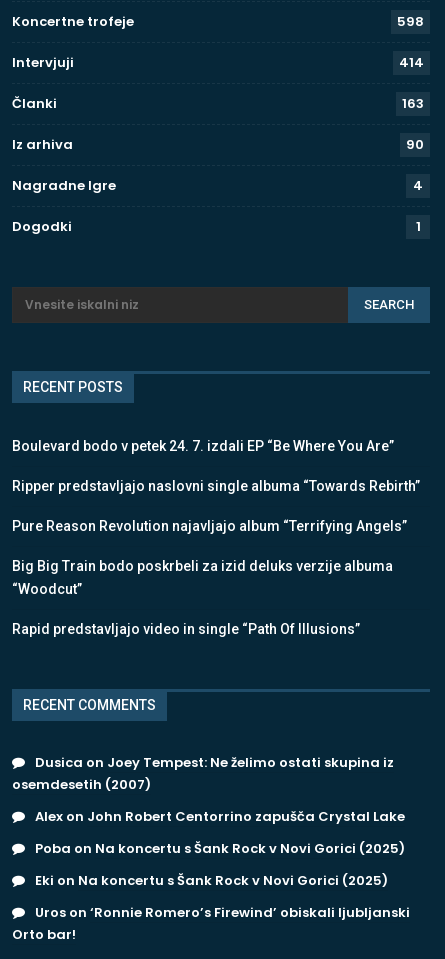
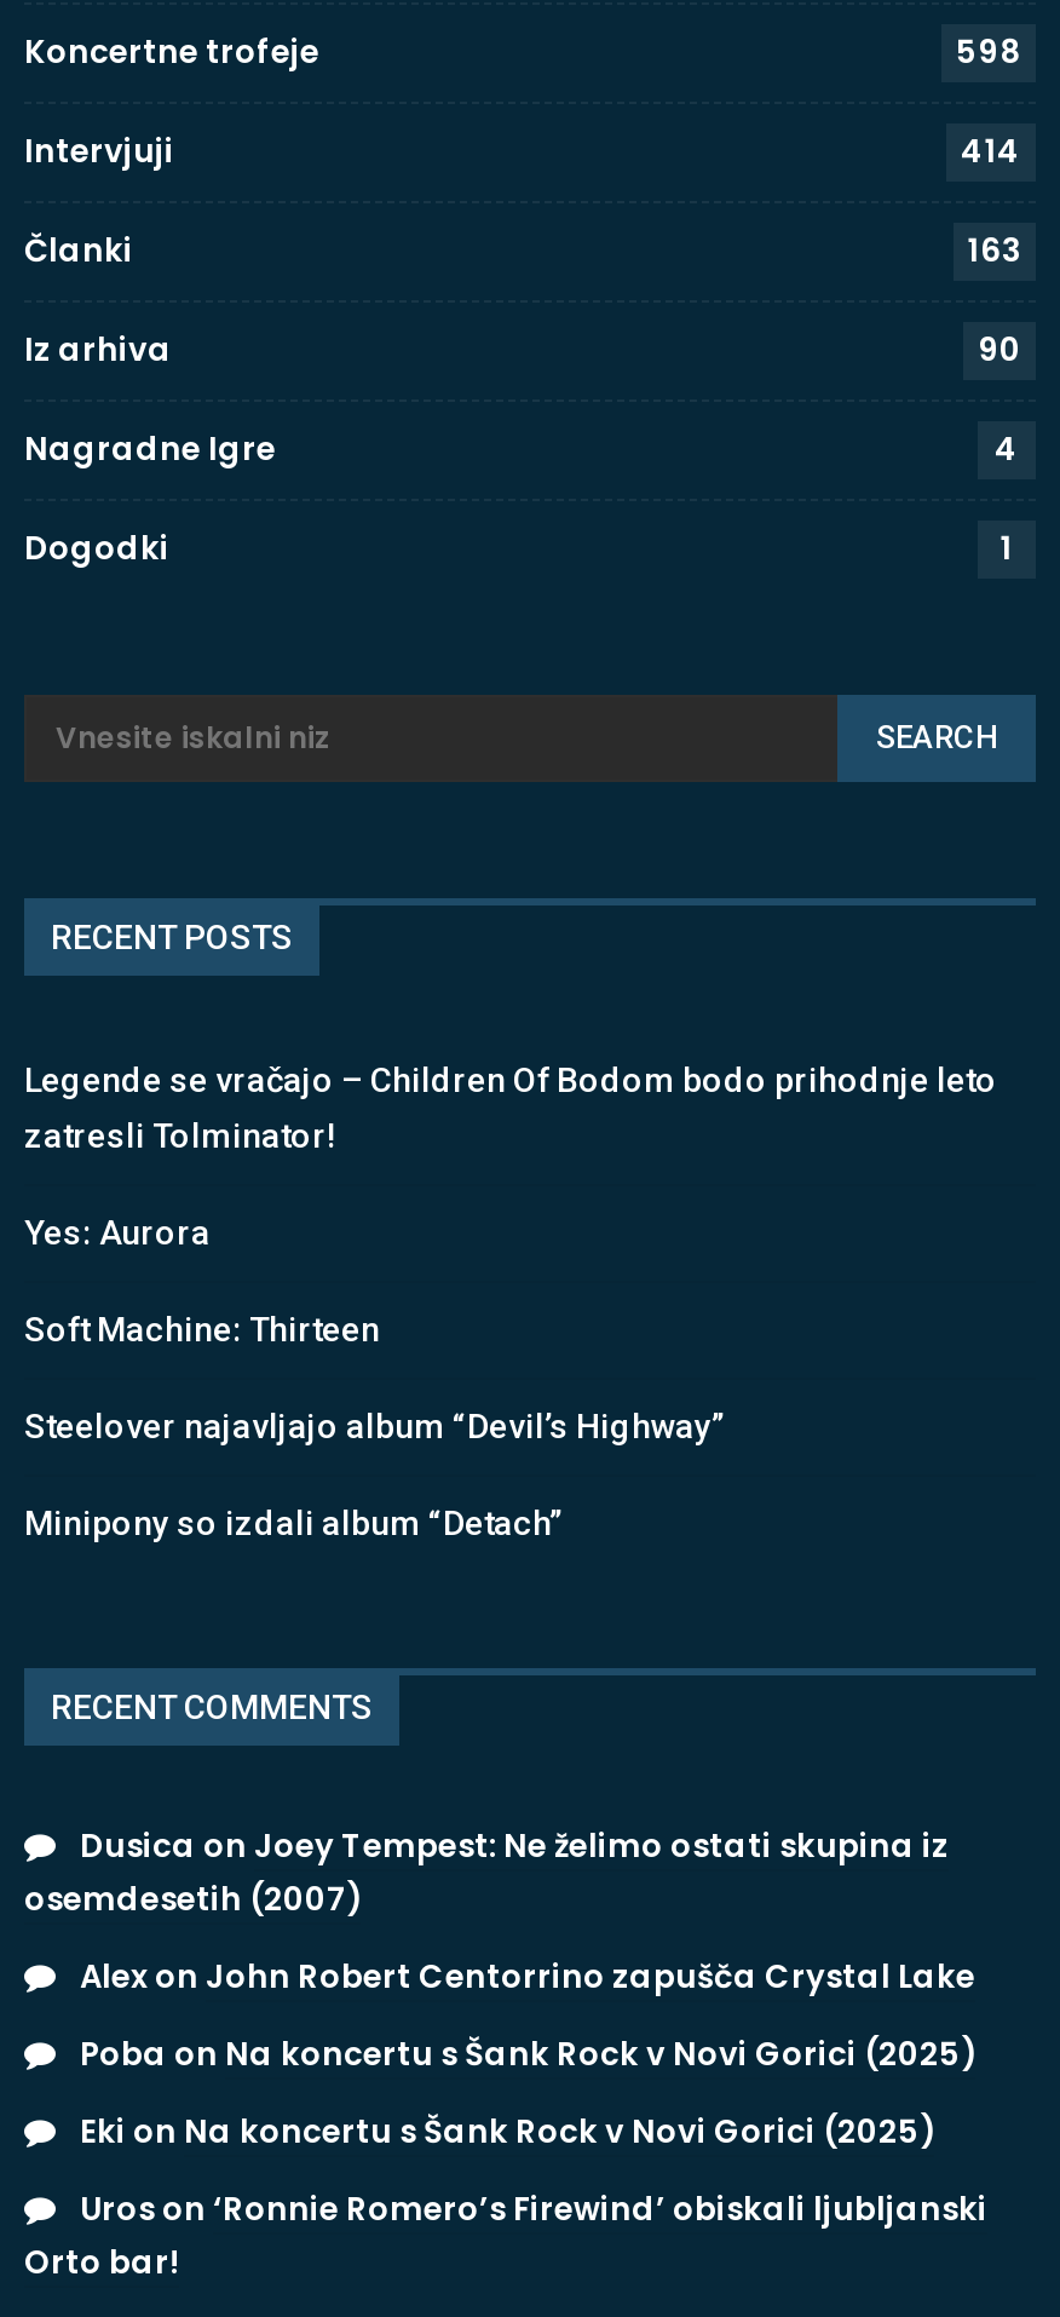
[12,438,394,454] Boulevard bodo v petek 24. 7. izdali EP “Be Where You Are” -> [24,1060,997,1154] Legende se vračajo – Children Of Bodom bodo prihodnje leto | zatresli Tolminator!
[12,478,420,494] Ripper predstavljajo naslovni single albuma “Towards Rebirth” -> [24,1212,211,1251] Yes: Aurora
[12,518,407,534] Pure Reason Revolution najavljajo album “Terrifying Angels” -> [24,1309,380,1348] Soft Machine: Thirteen
[12,558,393,597] Big Big Train bodo poskrbeli za izid deluks verzije albuma | “Woodcut” -> [24,1406,724,1445] Steelover najavljajo album “Devil’s Highway”
[12,621,360,637] Rapid predstavljajo video in single “Path Of Illusions” -> [24,1503,561,1542] Minipony so izdali album “Detach”

